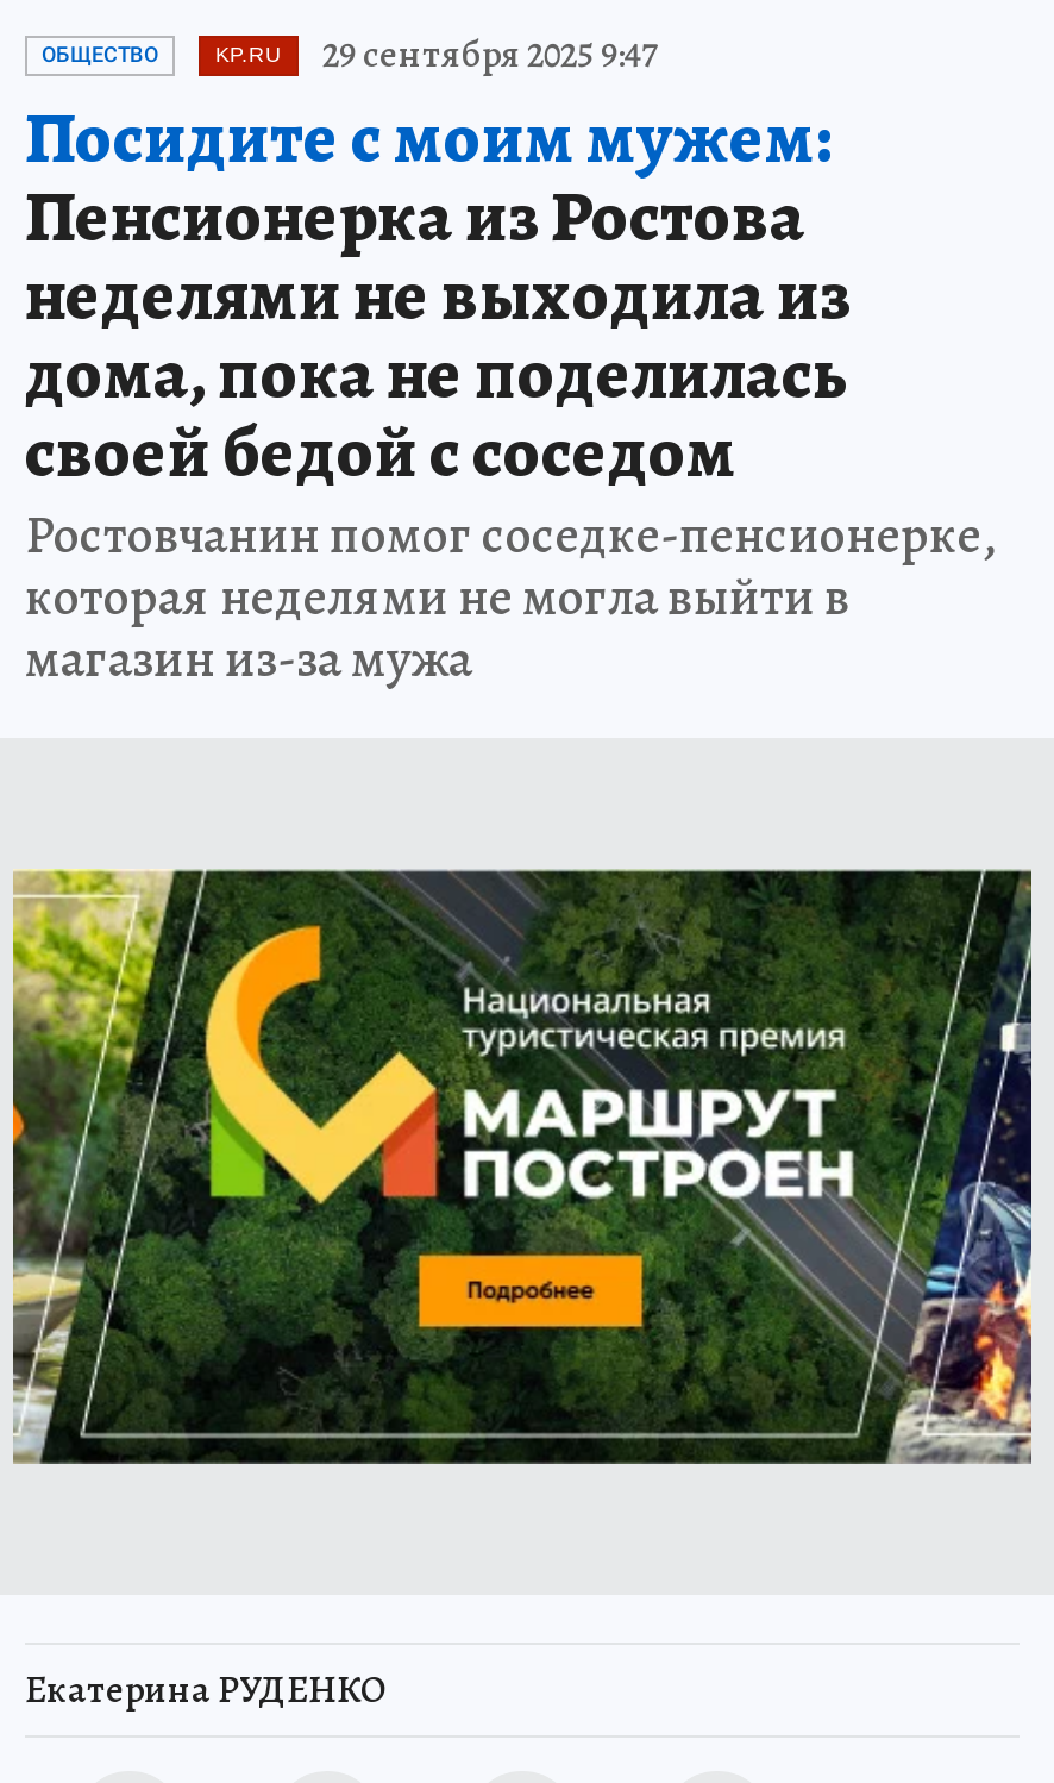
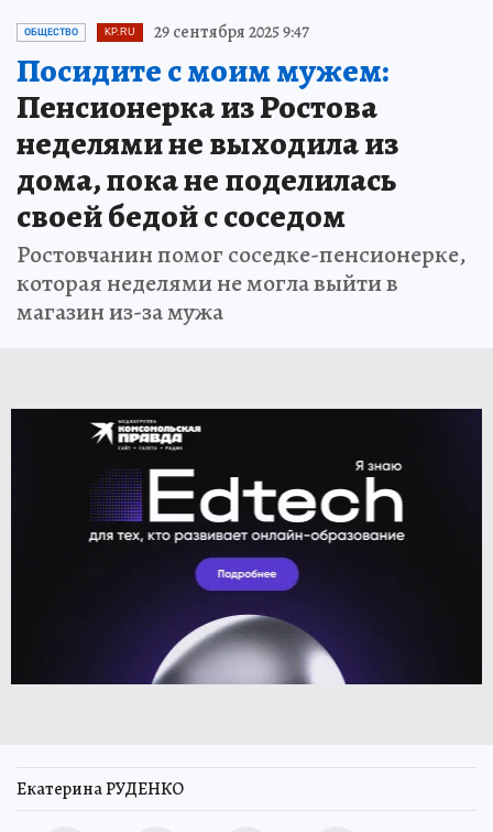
[11,869,1034,1466] [image] -> [10,408,483,684] [image]

